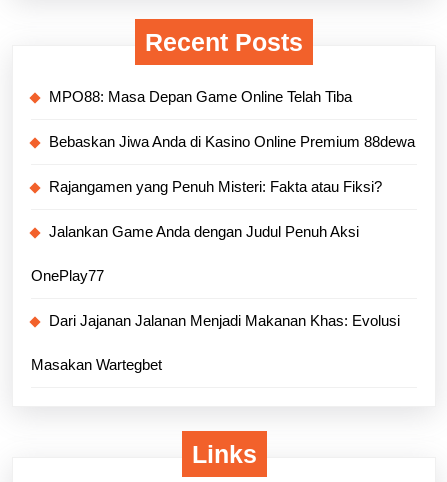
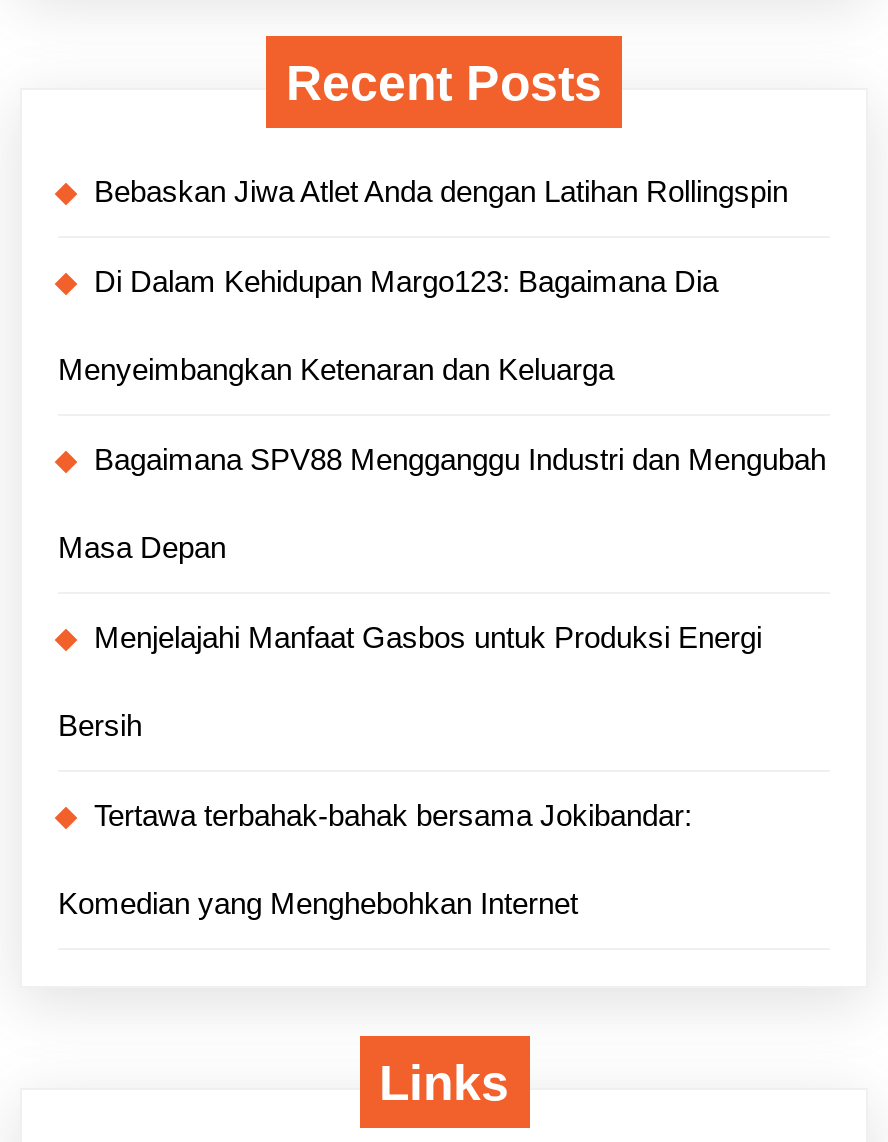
[31,88,415,373] MPO88: Masa Depan Game Online Telah Tiba | Bebaskan Jiwa Anda di Kasino Online Premium 88dewa | Rajangamen yang Penuh Misteri: Fakta atau Fiksi? | Jalankan Game Anda dengan Judul Penuh Aksi | OnePlay77 | Dari Jajanan Jalanan Menjadi Makanan Khas: Evolusi | Masakan Wartegbet -> [58,174,826,920] Bebaskan Jiwa Atlet Anda dengan Latihan Rollingspin | Di Dalam Kehidupan Margo123: Bagaimana Dia | Menyeimbangkan Ketenaran dan Keluarga | Bagaimana SPV88 Mengganggu Industri dan Mengubah | Masa Depan | Menjelajahi Manfaat Gasbos untuk Produksi Energi | Bersih | Tertawa terbahak-bahak bersama Jokibandar: | Komedian yang Menghebohkan Internet

